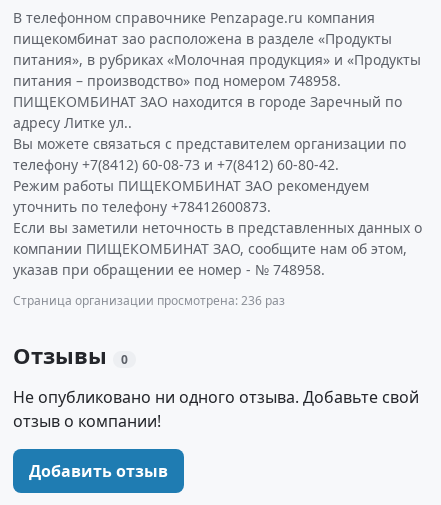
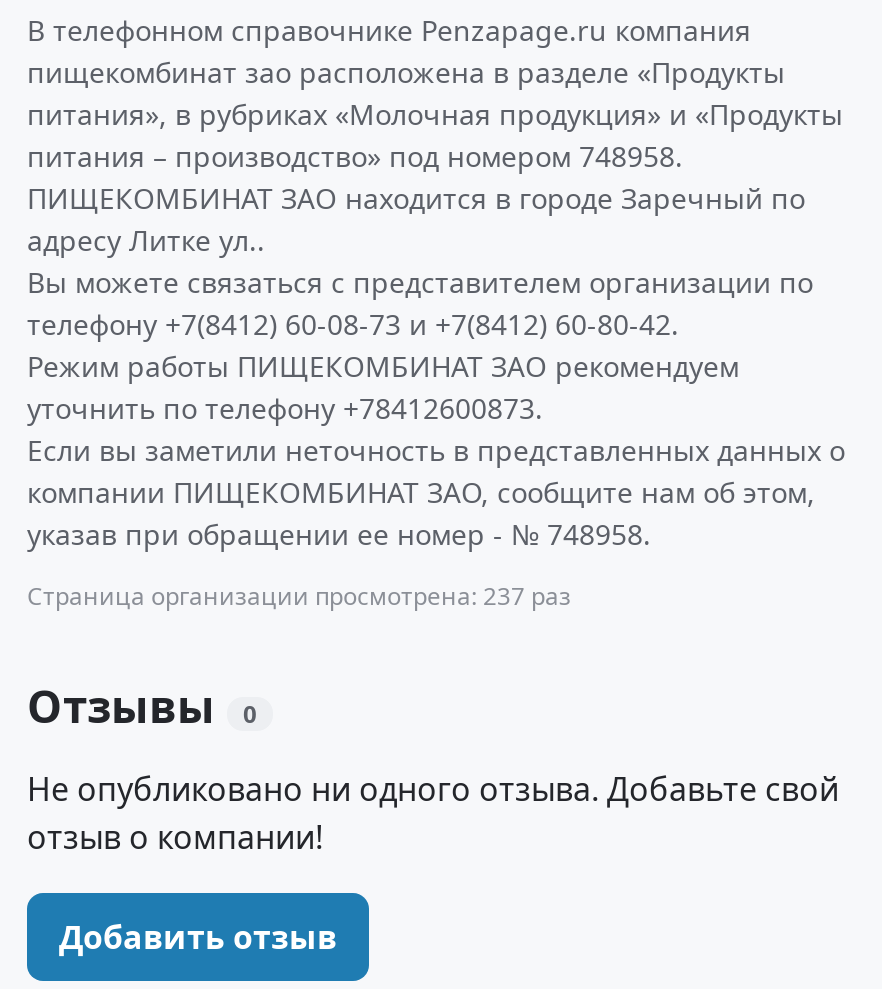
[13,292,285,309] Страница организации просмотрена: 236 раз -> [27,579,571,613] Страница организации просмотрена: 237 раз

